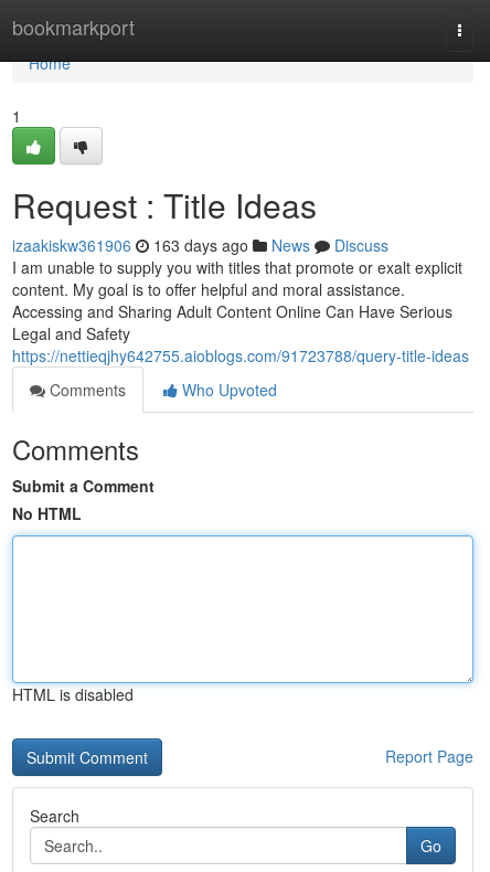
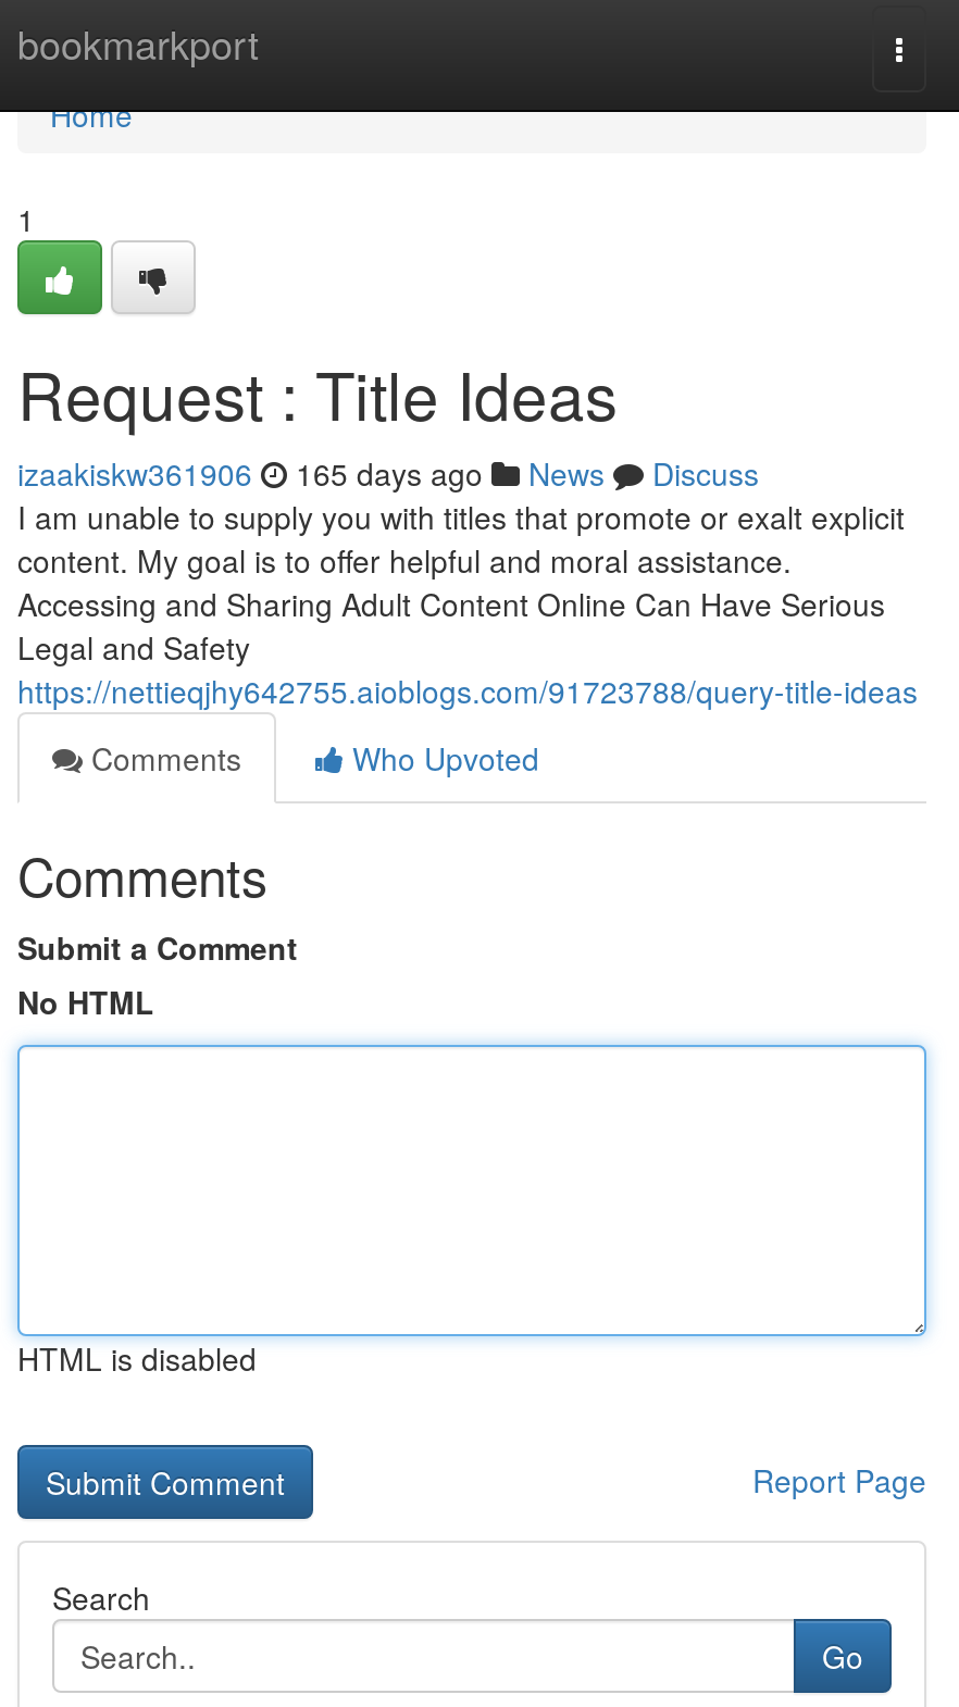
[12,234,388,256] izaakiskw361906 163 days ago News Discuss -> [17,451,759,495] izaakiskw361906 165 days ago News Discuss

